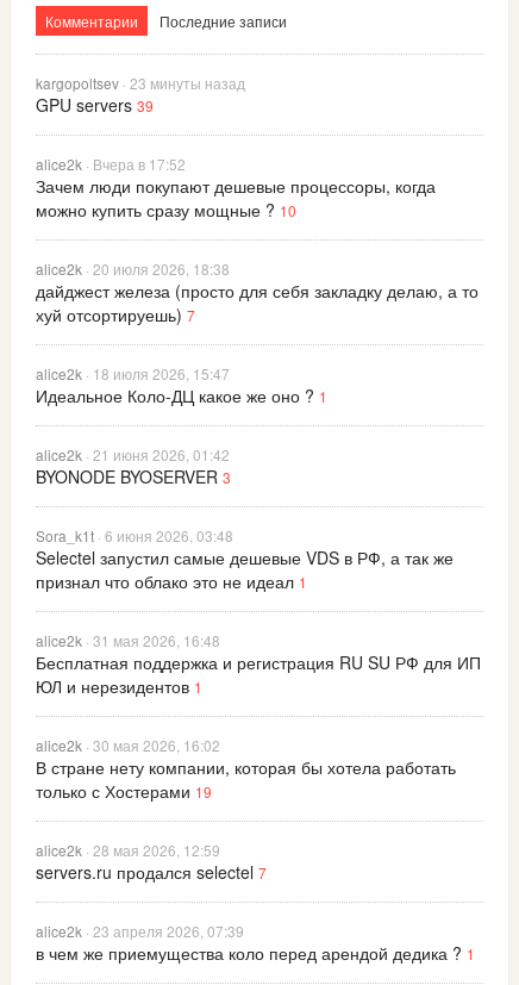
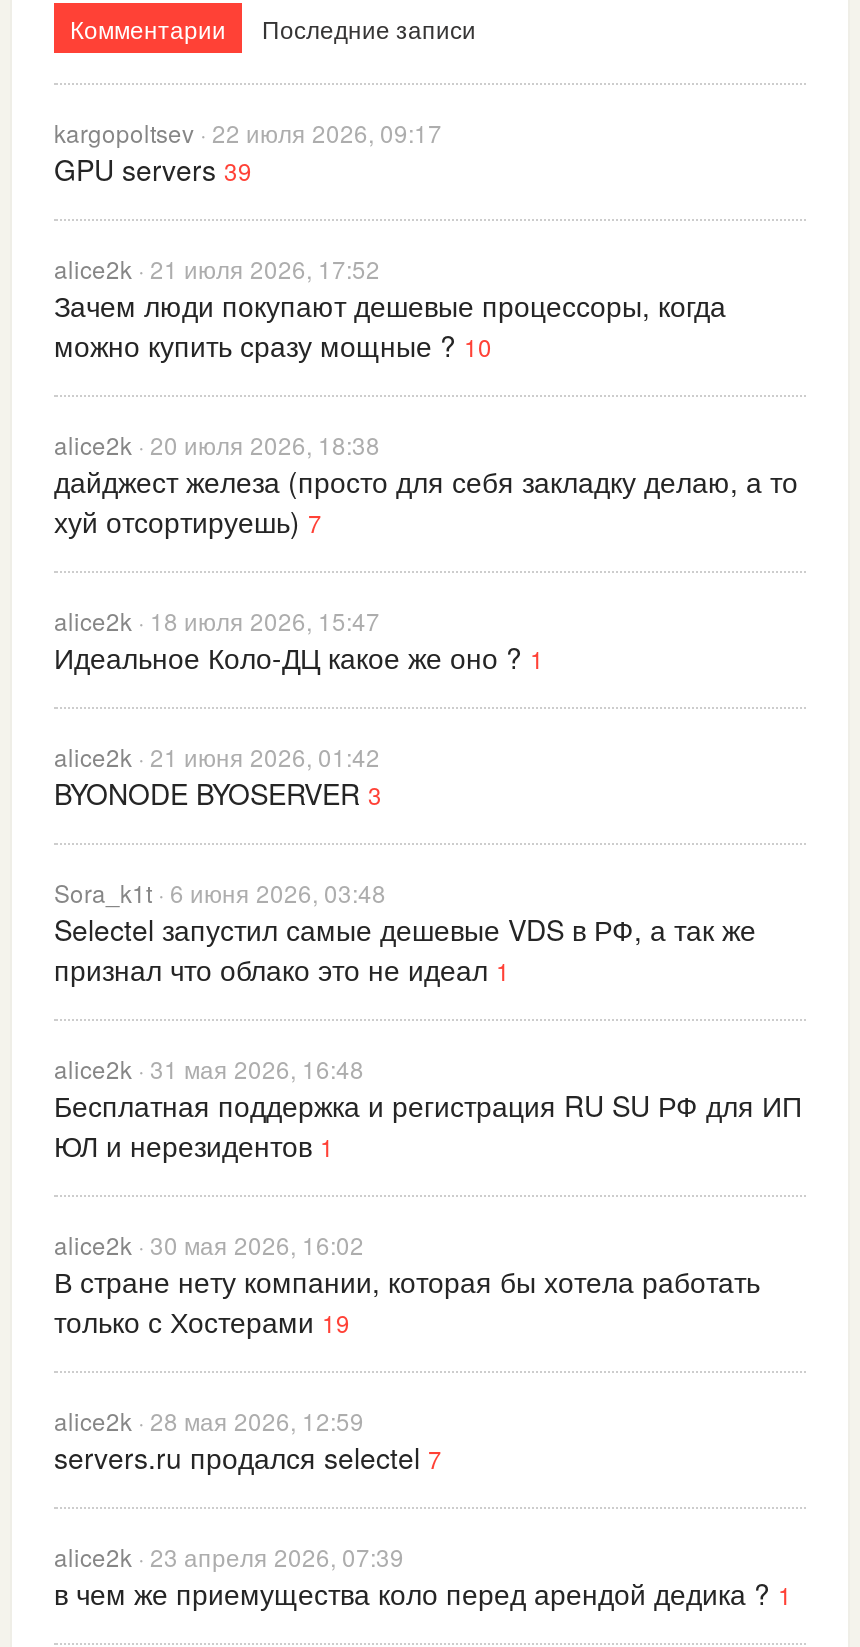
[36,72,245,92] kargopoltsev · 23 минуты назад -> [54,114,442,148] kargopoltsev · 22 июля 2026, 09:17
[36,153,186,173] alice2k · Вчера в 17:52 -> [54,250,380,284] alice2k · 21 июля 2026, 17:52

